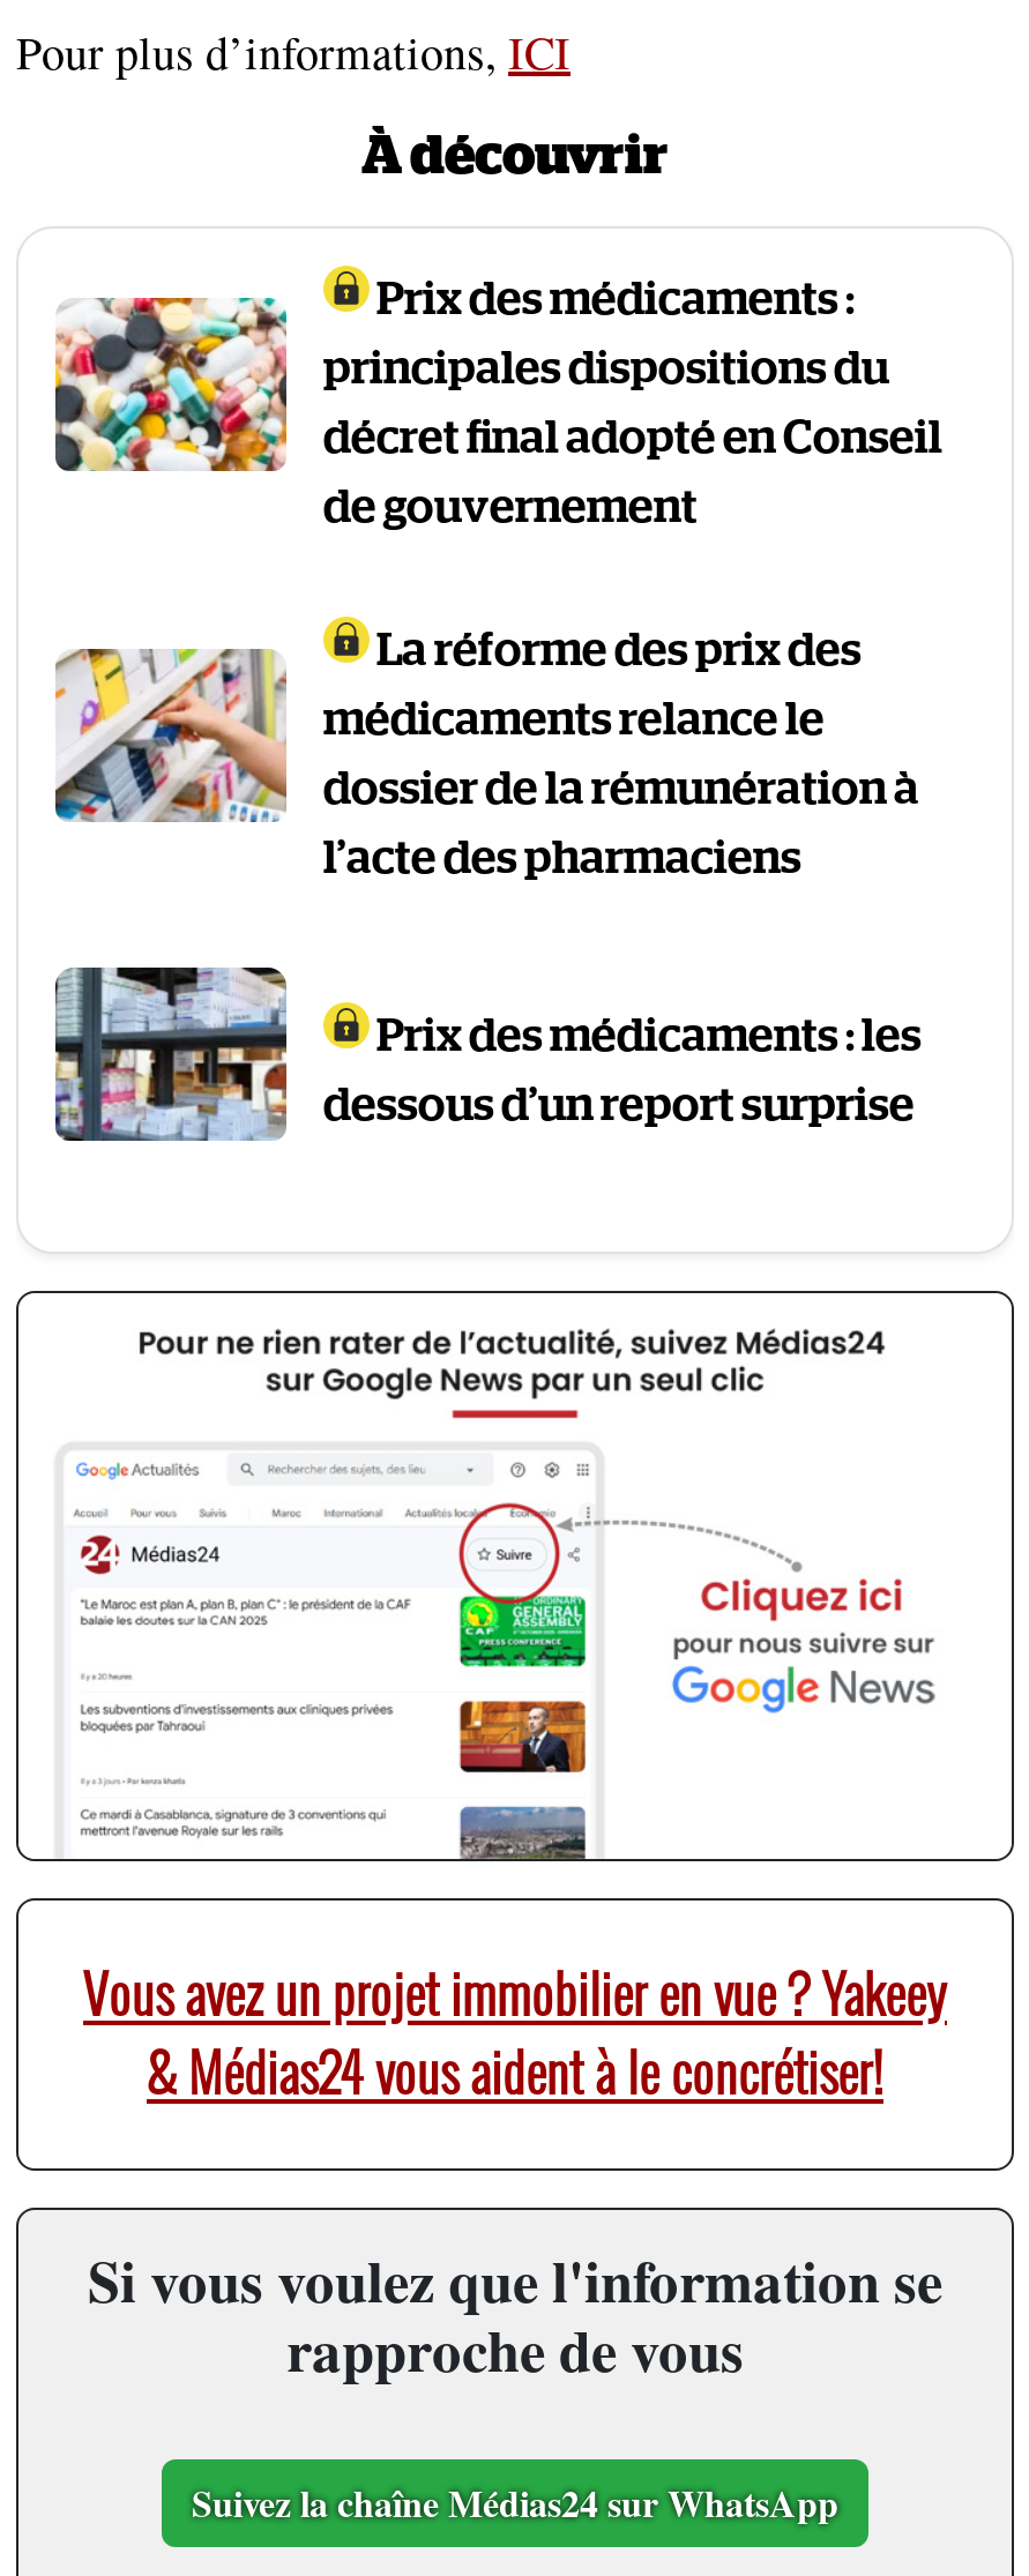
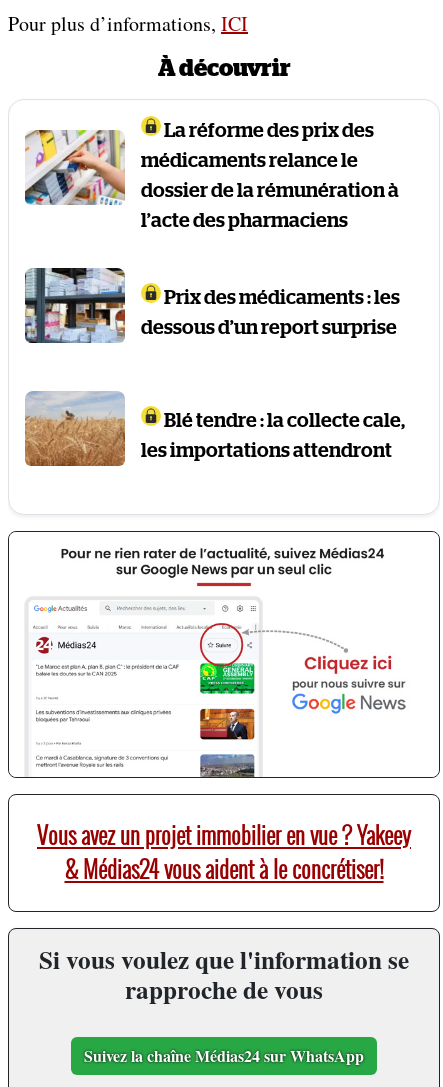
[53,277,942,531] [image] | Prix des médicaments : | principales dispositions du | décret final adopté en Conseil | de gouvernement -> none
moved [53,628,922,1130] -> [24,121,400,338]: [image] | La réforme des prix des | médicaments relance le | dossier de la rémunération à | l’acte des pharmaciens | Prix des médicaments : les | dessous d’un report surprise
none -> [24,391,405,467] [image] | Blé tendre : la collecte cale, | les importations attendront

